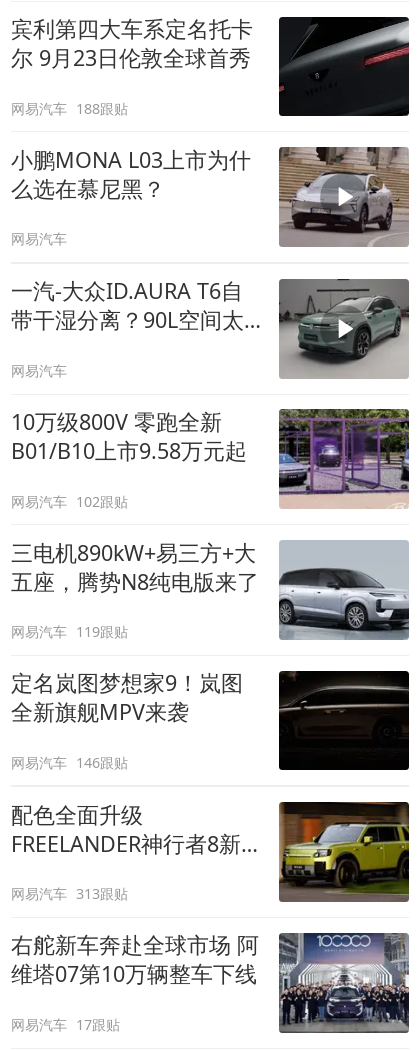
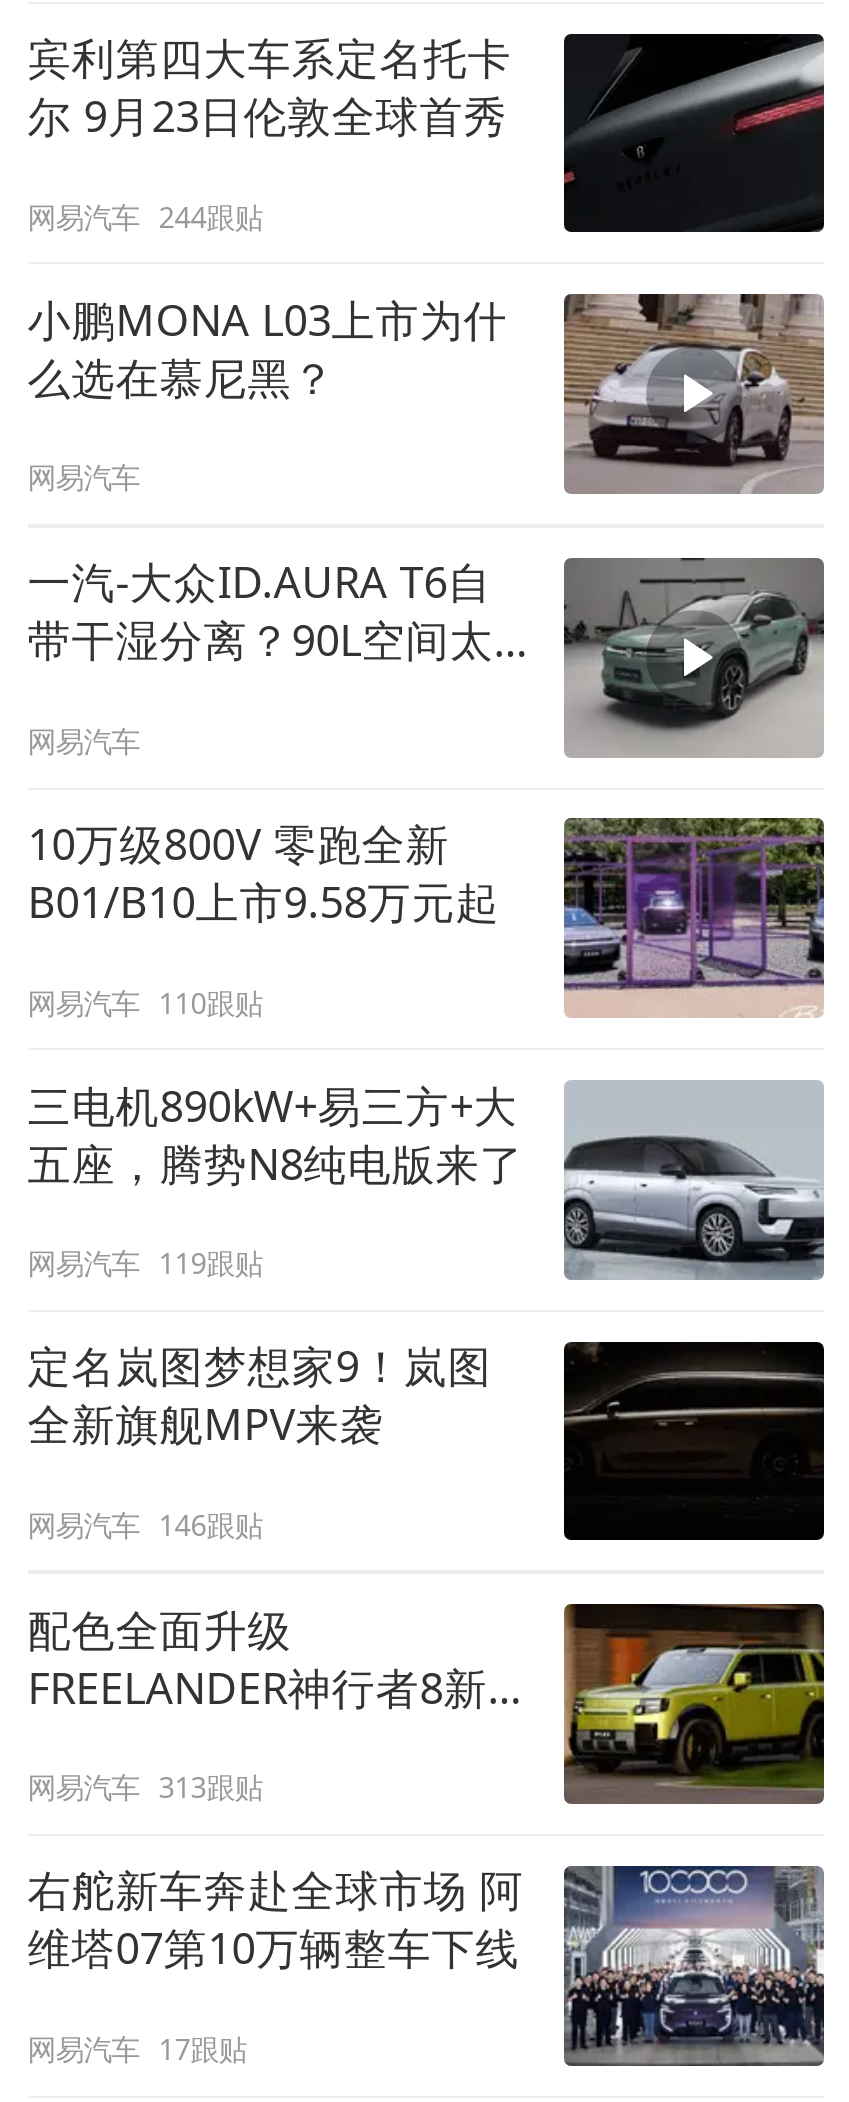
[11,99,128,118] 网易汽车 188跟贴 -> [27,197,263,235] 网易汽车 244跟贴
[11,492,128,511] 网易汽车 102跟贴 -> [27,983,263,1021] 网易汽车 110跟贴

